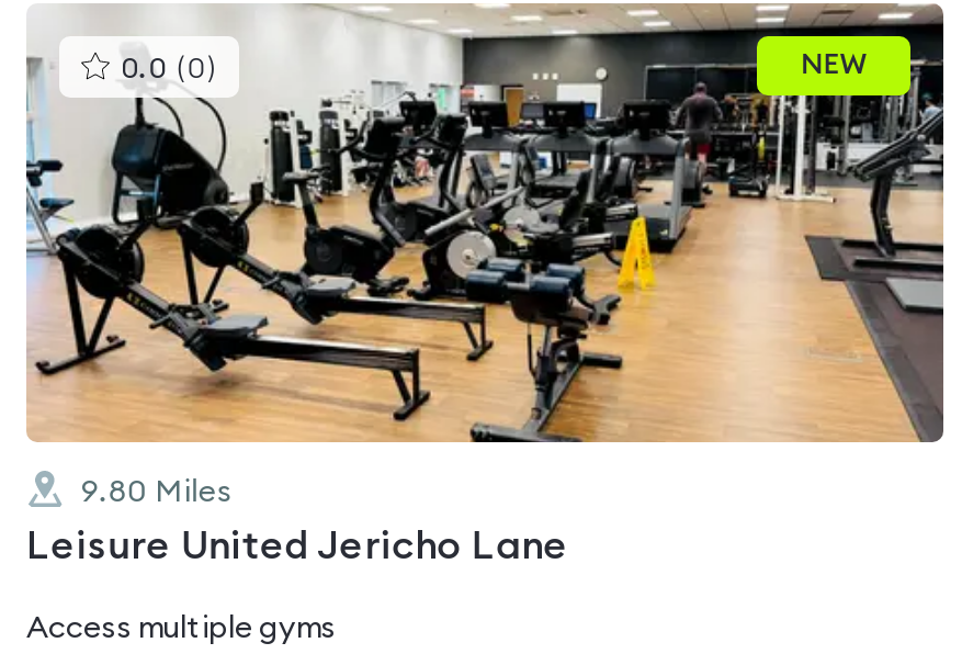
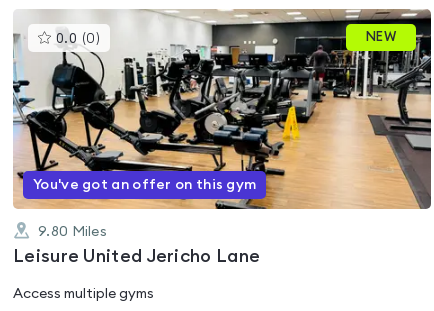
none -> [33,178,256,192] You've got an offer on this gym

